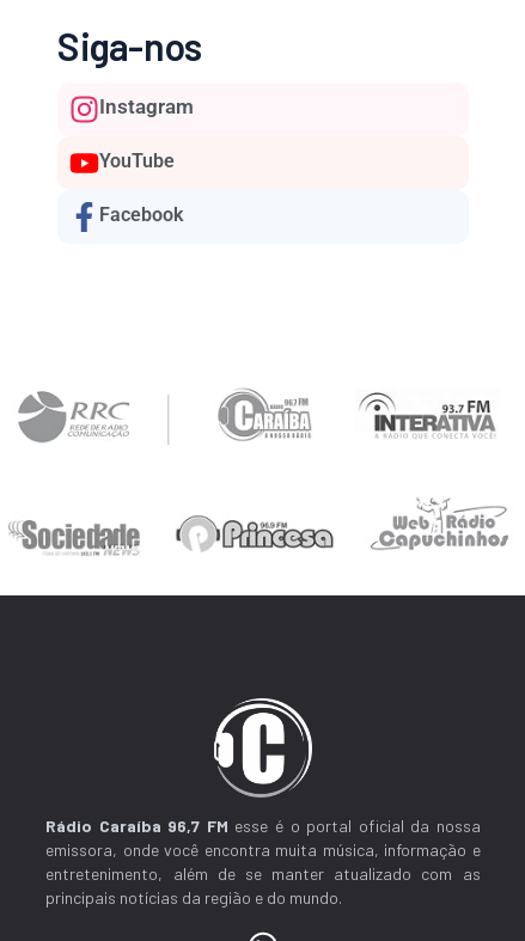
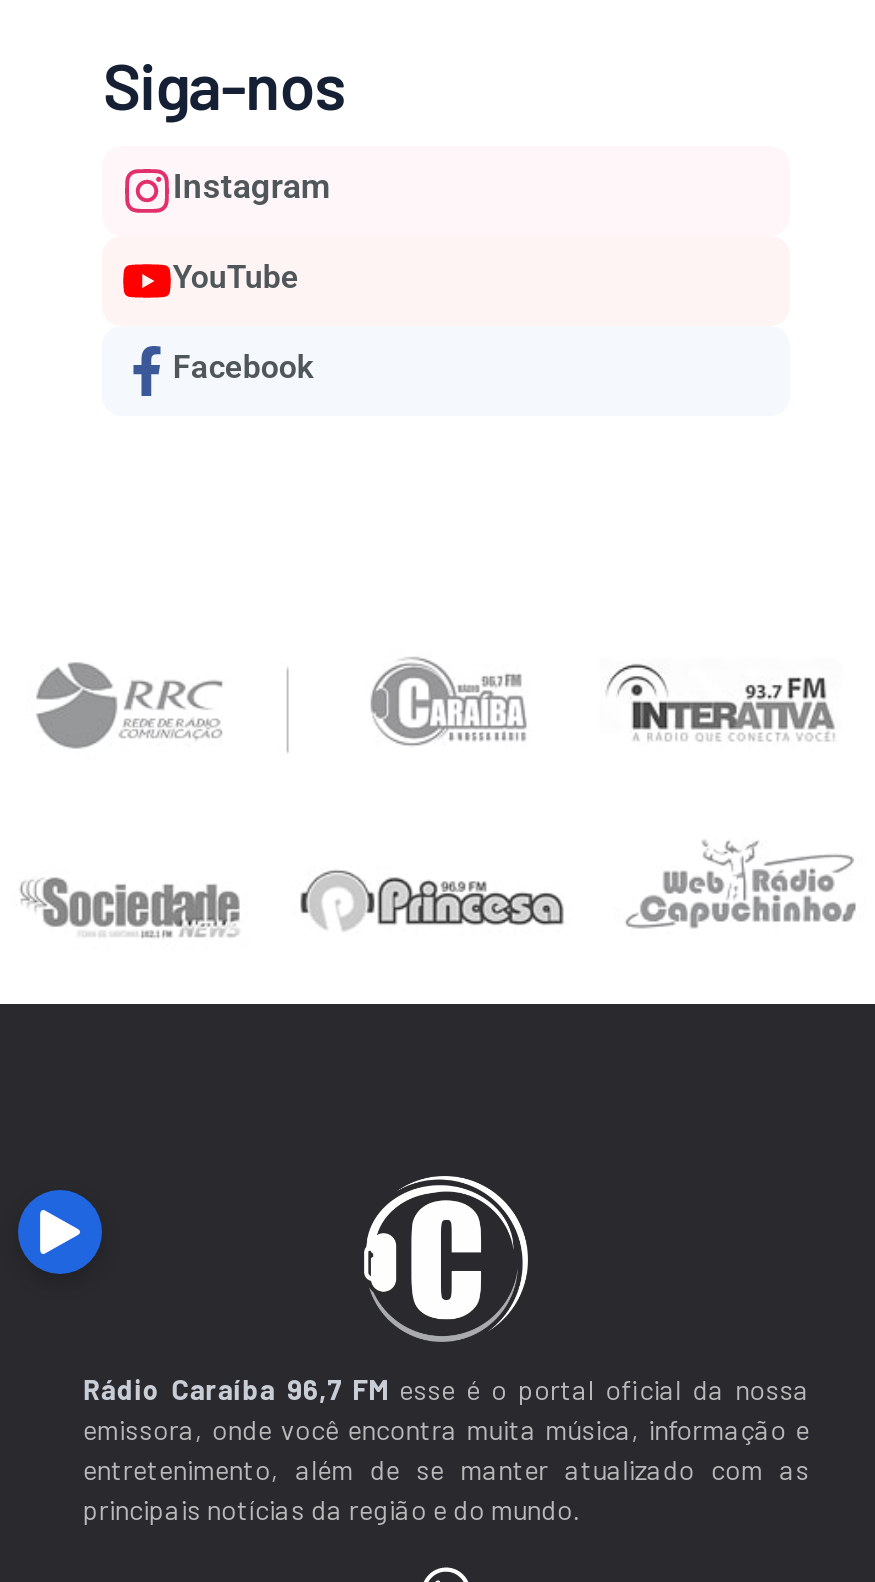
none -> [16,1188,104,1276] [image]

